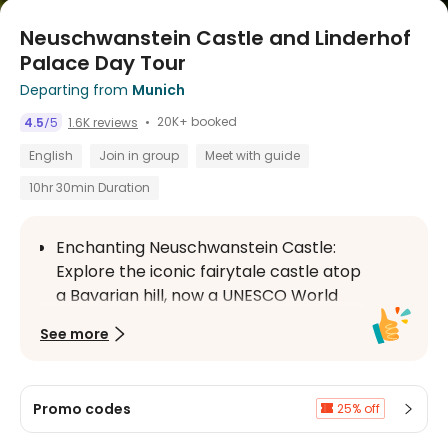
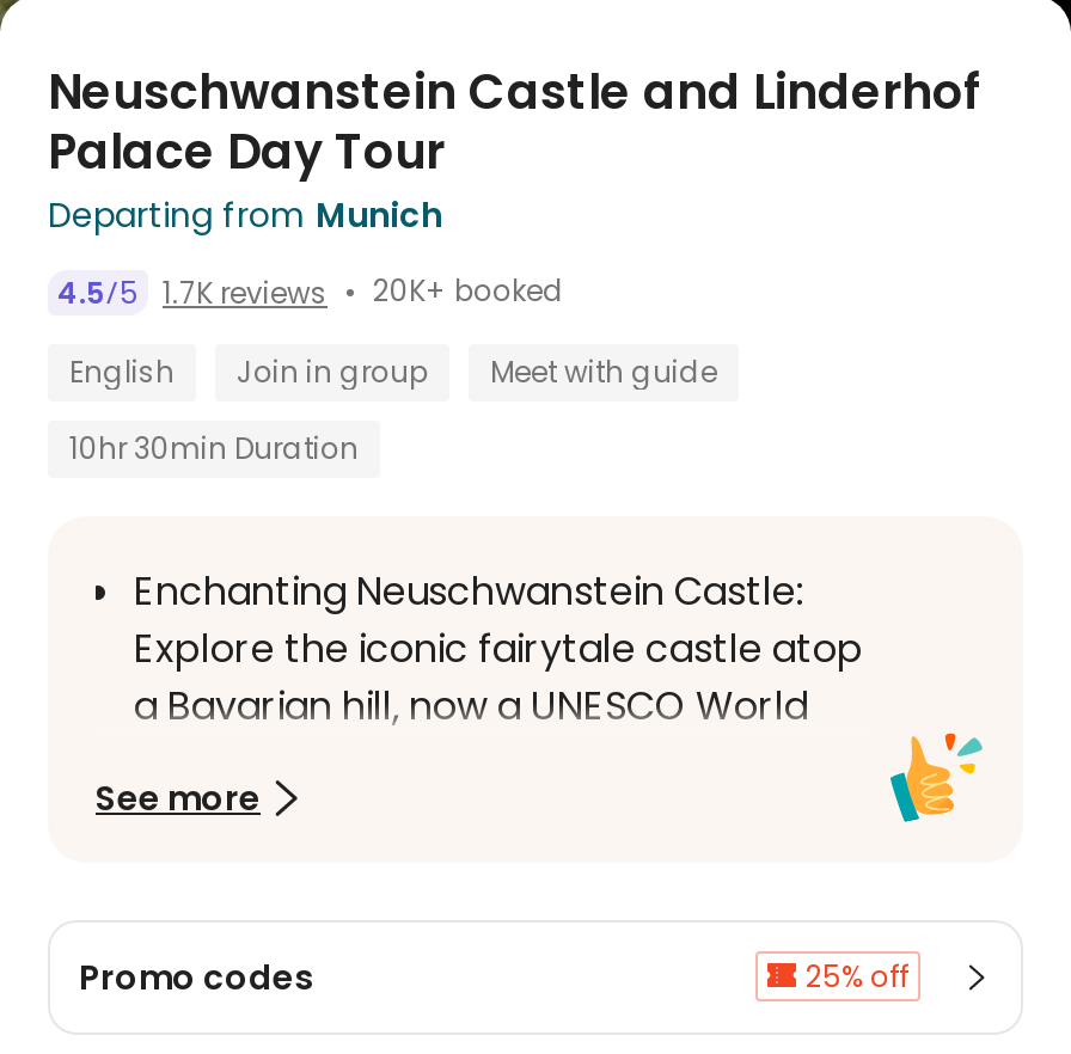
[24,113,237,131] 4.5/5 1.6K reviews 20K+ booked -> [57,271,564,313] 4.5/5 1.7K reviews 20K+ booked

